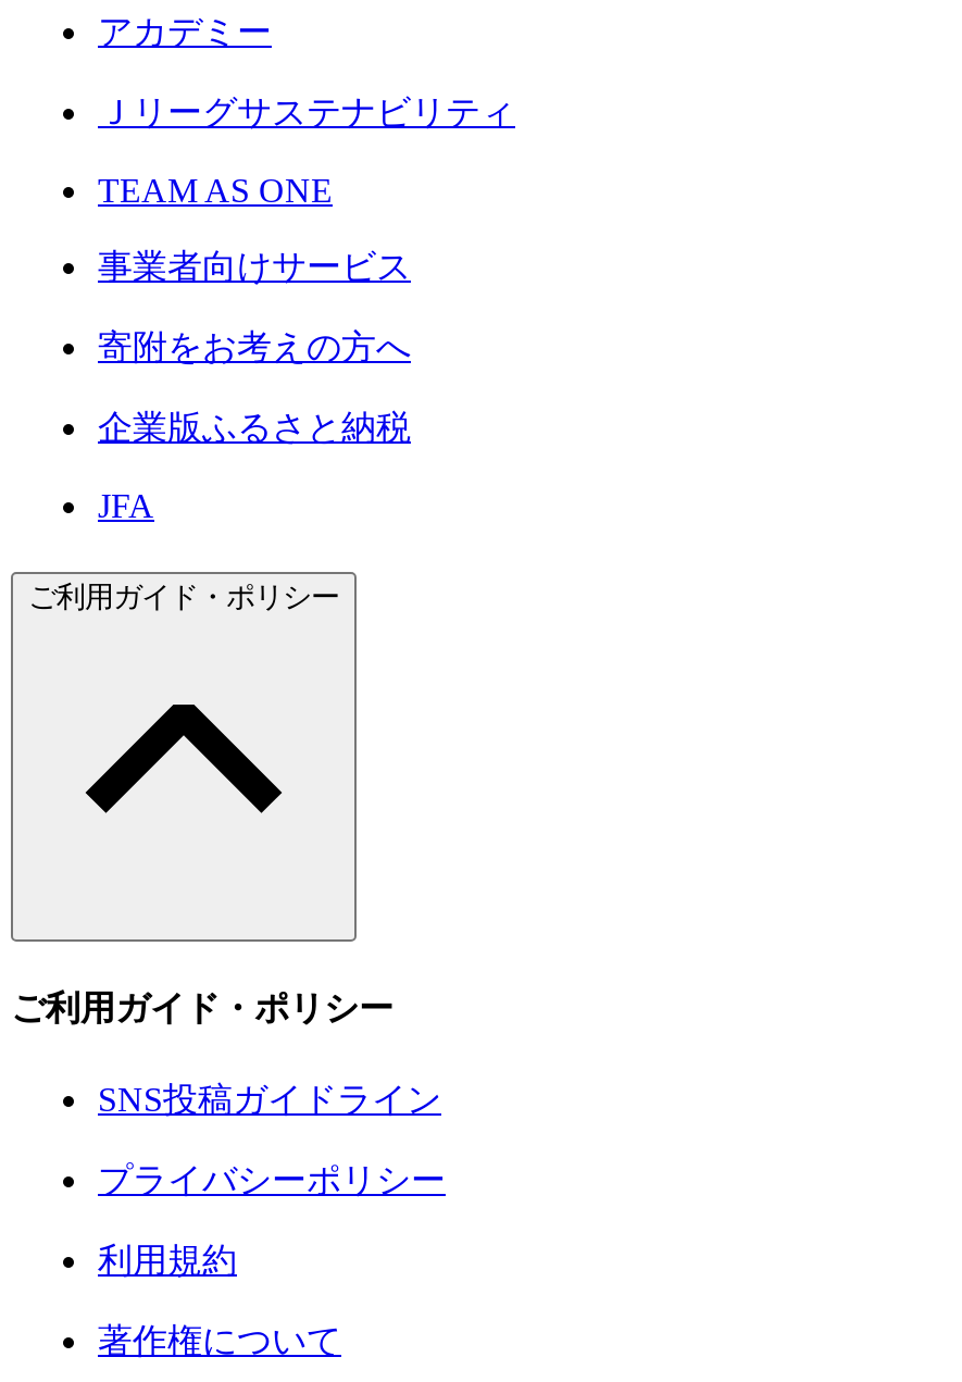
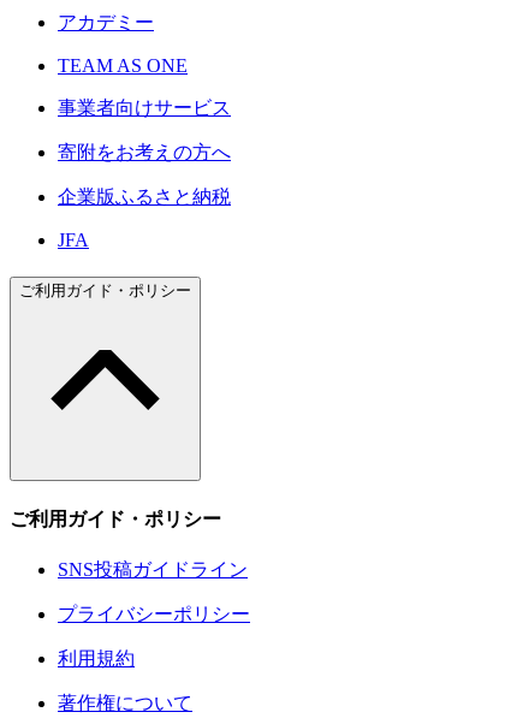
[98,93,515,130] Ｊリーグサステナビリティ -> none

